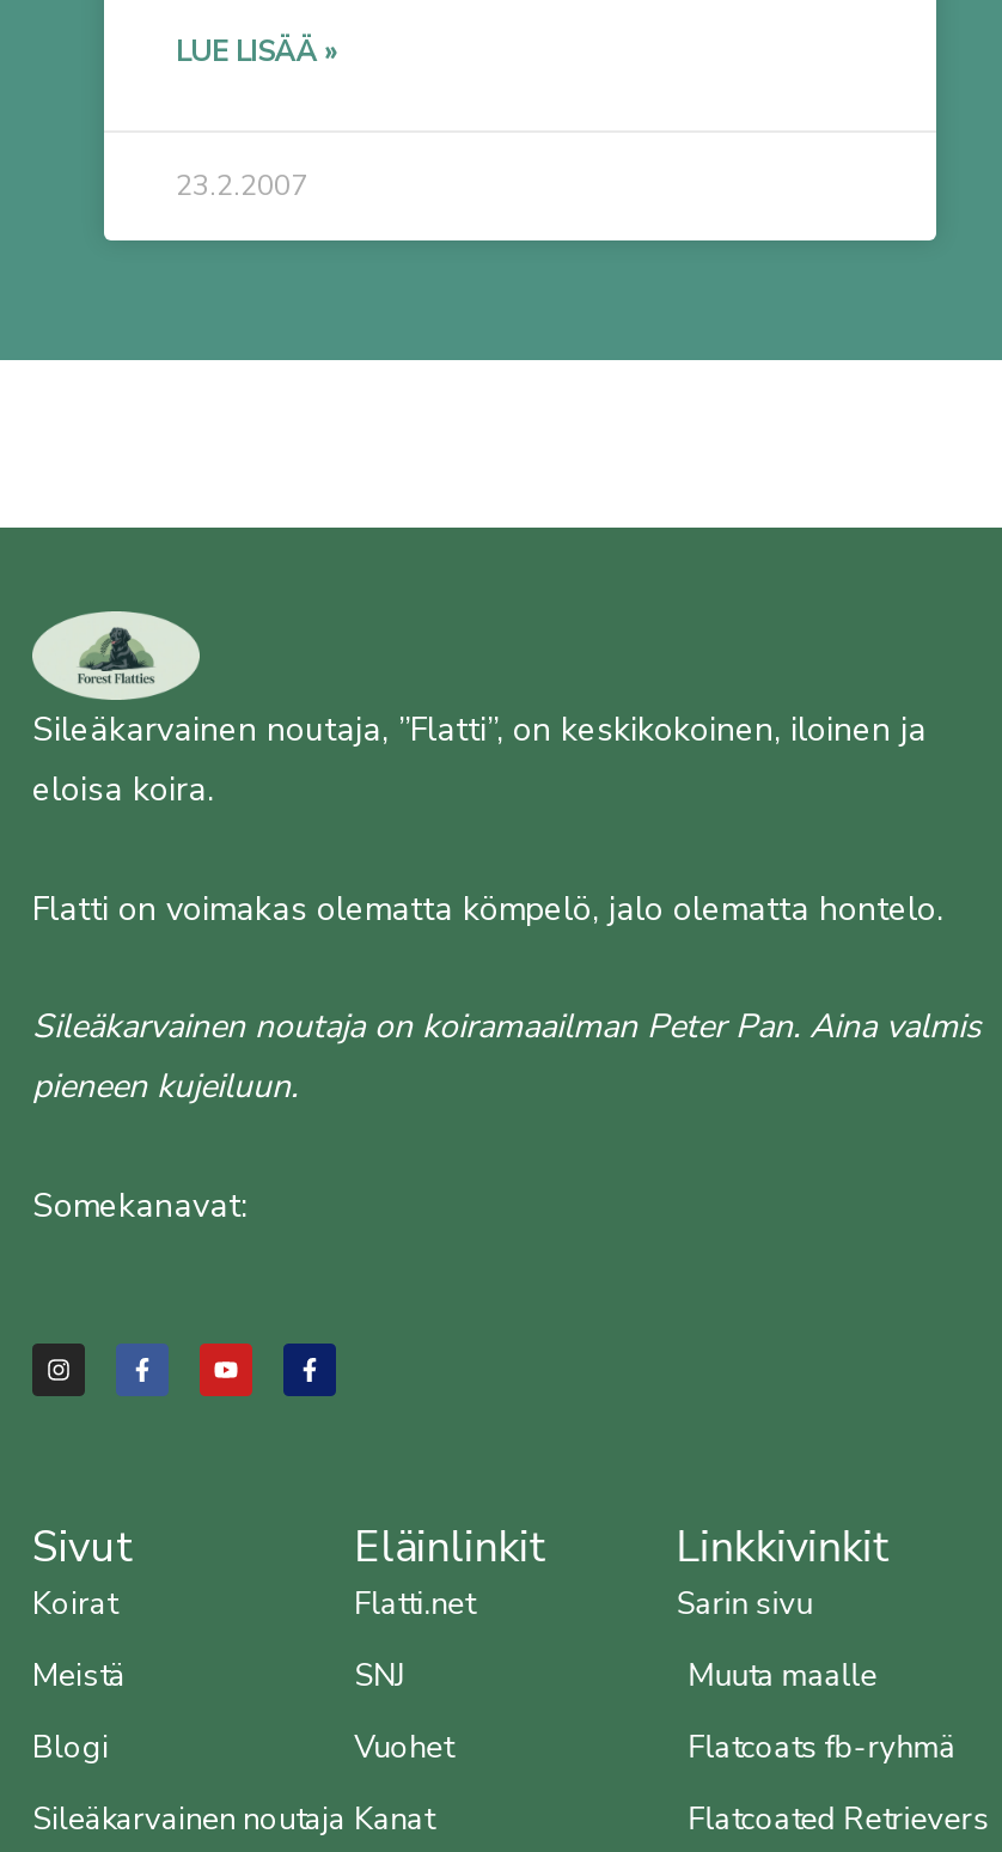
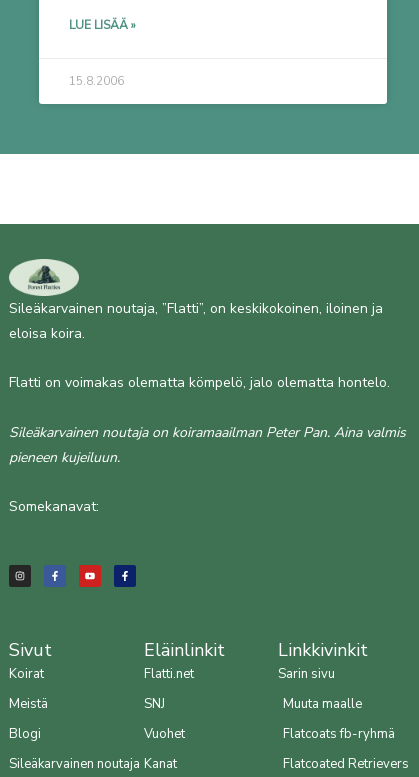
[176,167,307,205] 23.2.2007 -> [69,73,124,89] 15.8.2006

